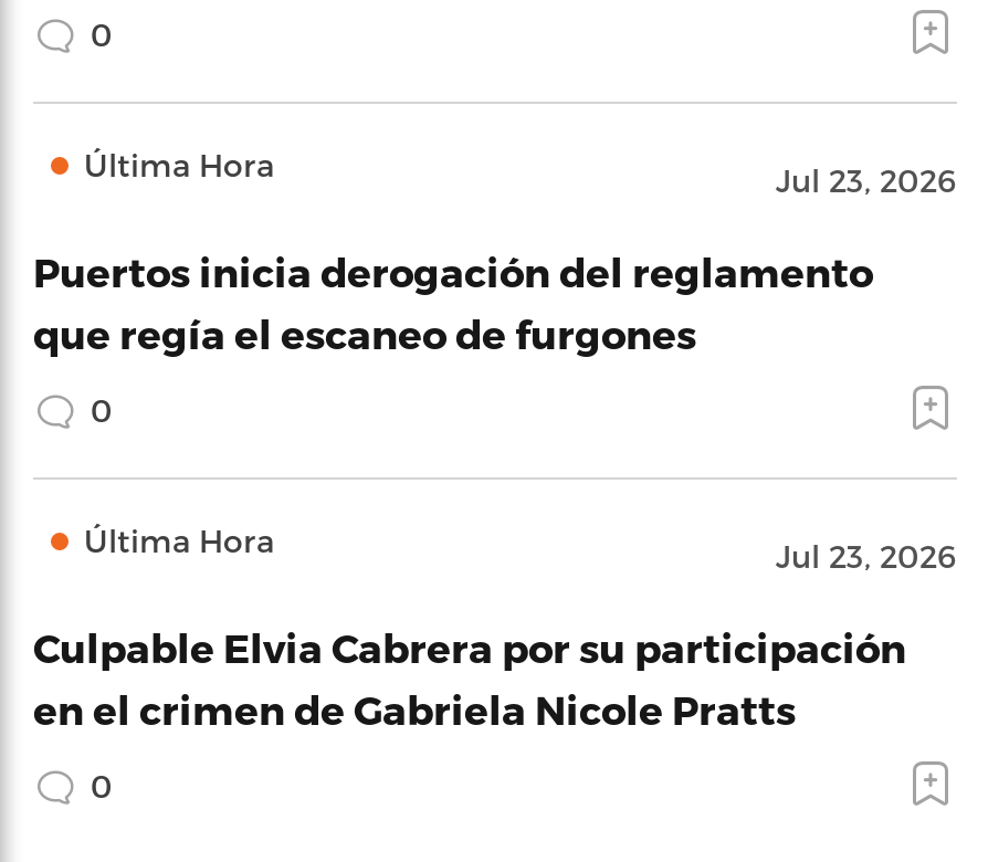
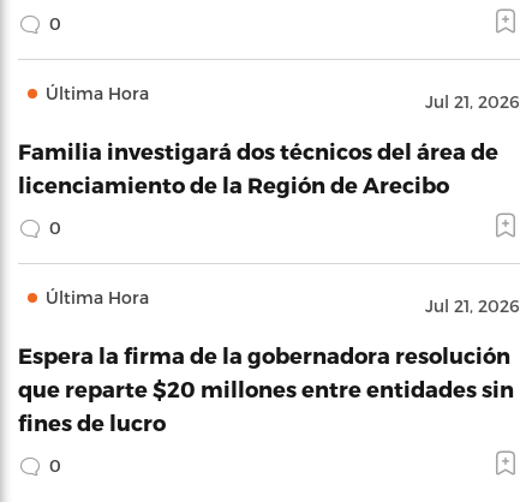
[776,160,957,198] Jul 23, 2026 -> [425,91,520,112] Jul 21, 2026
[33,246,873,355] Puertos inicia derogación del reglamento | que regía el escaneo de furgones -> [18,138,498,197] Familia investigará dos técnicos del área de | licenciamiento de la Región de Arecibo
[776,536,957,574] Jul 23, 2026 -> [425,295,520,316] Jul 21, 2026
[33,622,906,730] Culpable Elvia Cabrera por su participación | en el crimen de Gabriela Nicole Pratts -> [18,342,514,435] Espera la firma de la gobernadora resolución | que reparte $20 millones entre entidades sin | fines de lucro

